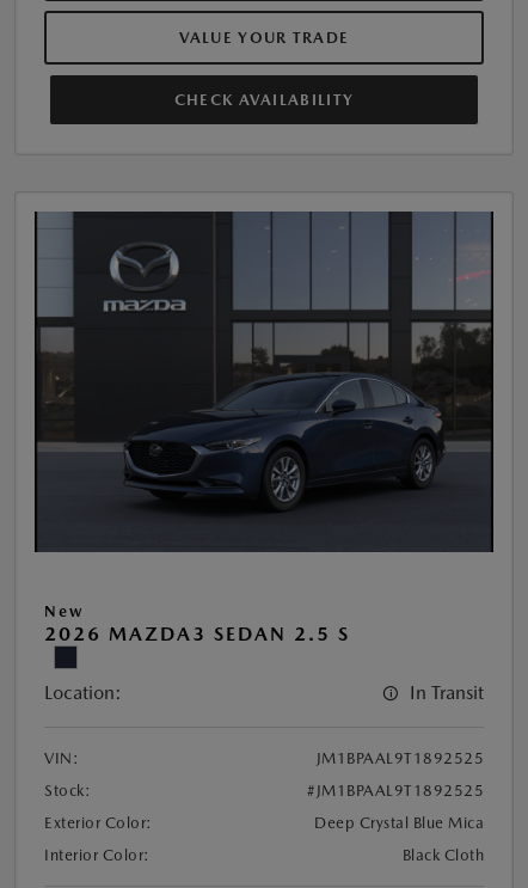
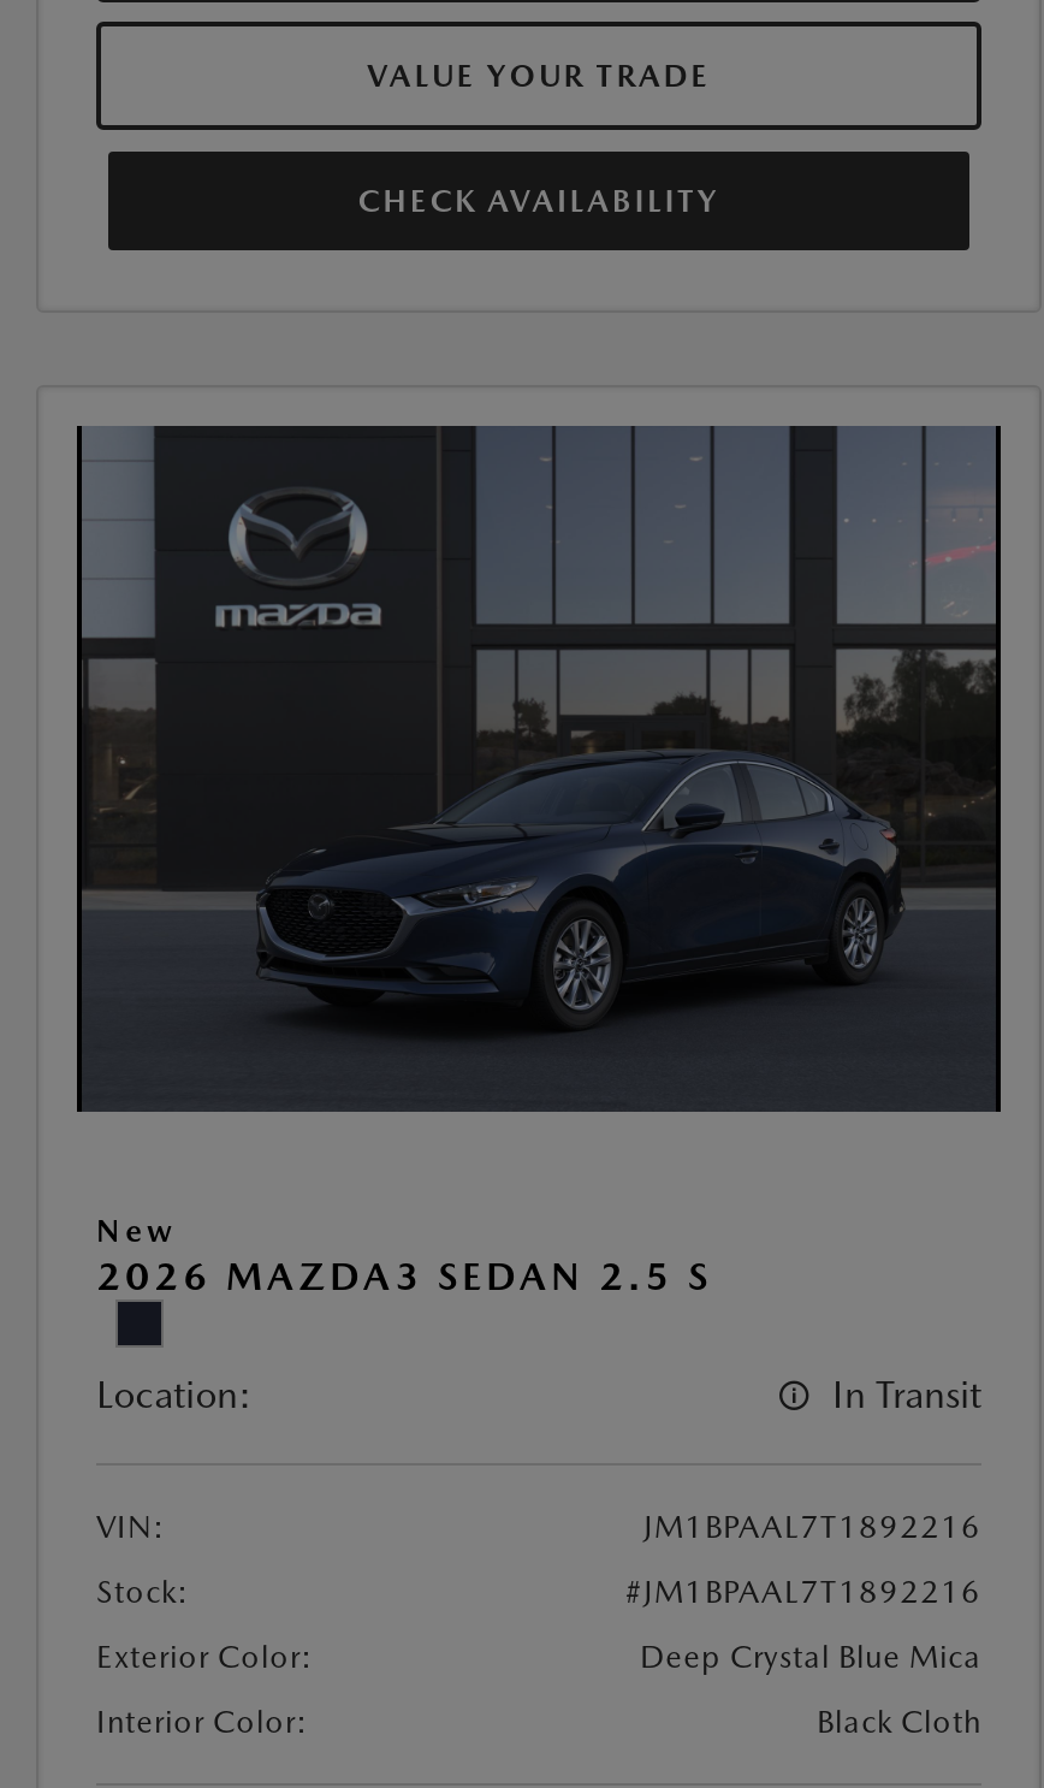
[316,749,484,767] JM1BPAAL9T1892525 -> [643,1509,981,1545] JM1BPAAL7T1892216
[307,782,484,800] #JM1BPAAL9T1892525 -> [625,1574,981,1610] #JM1BPAAL7T1892216

